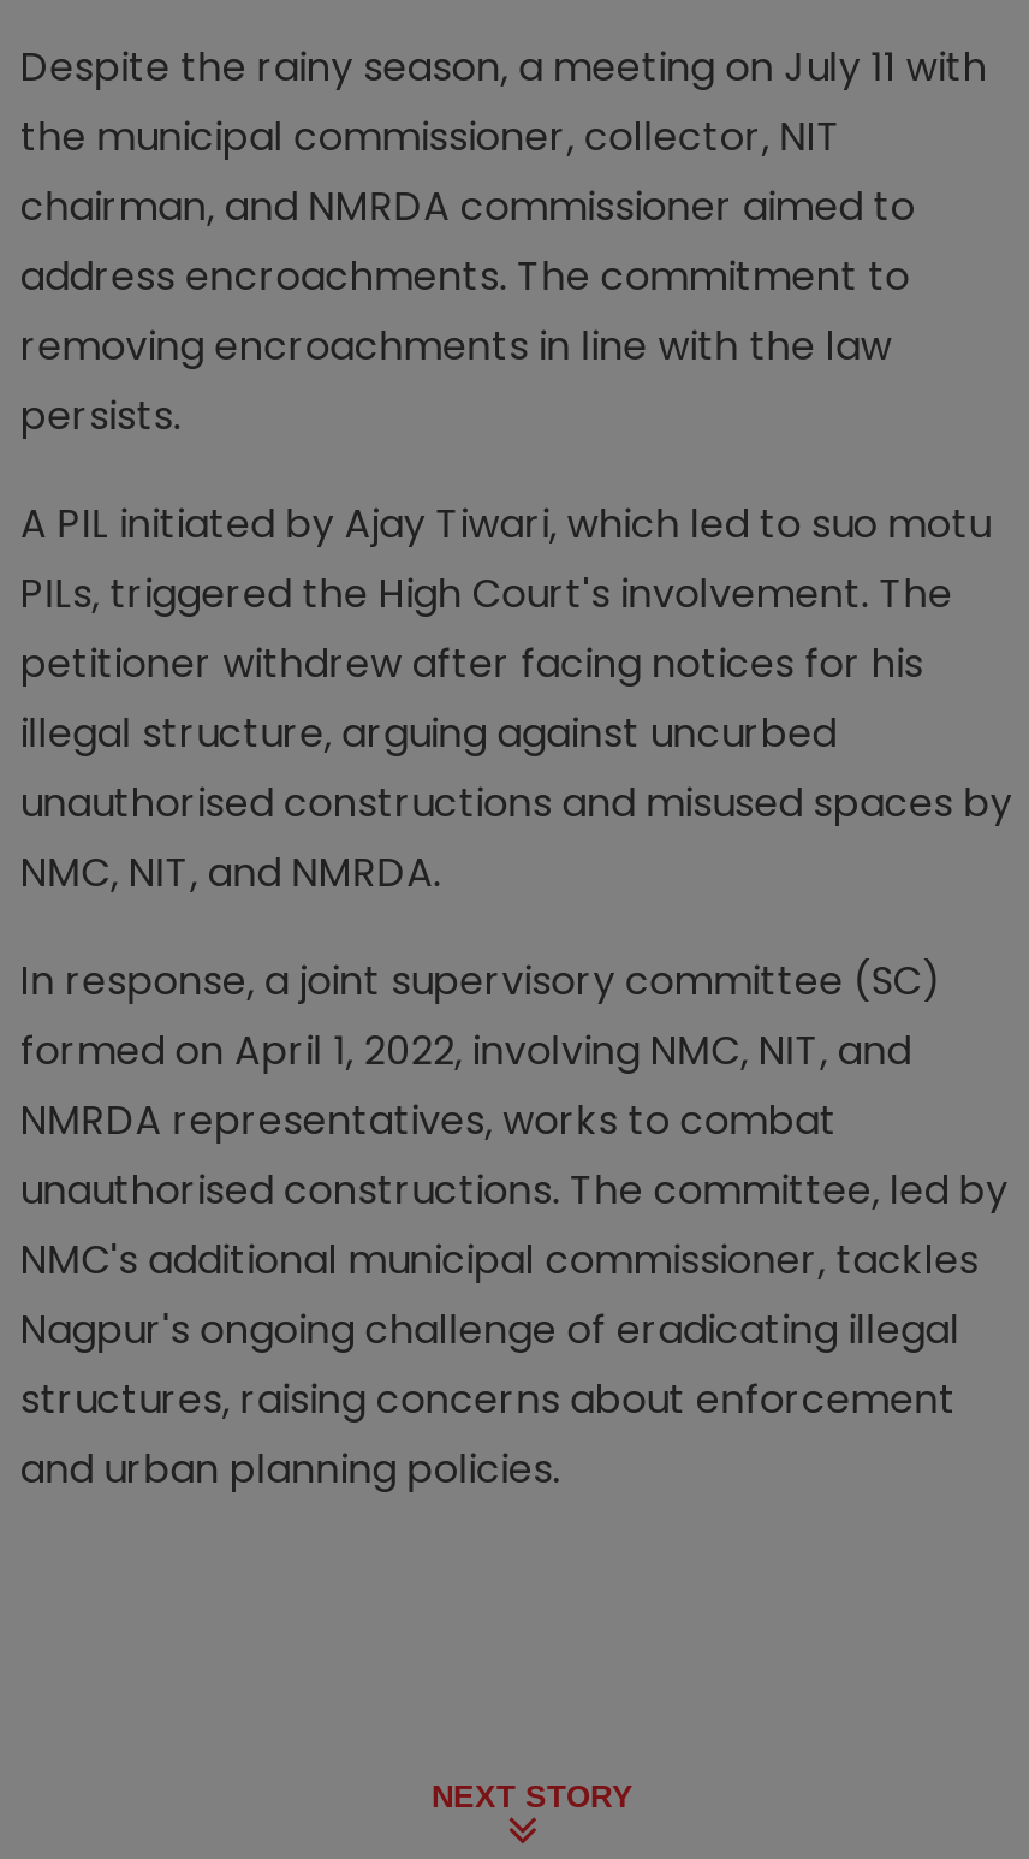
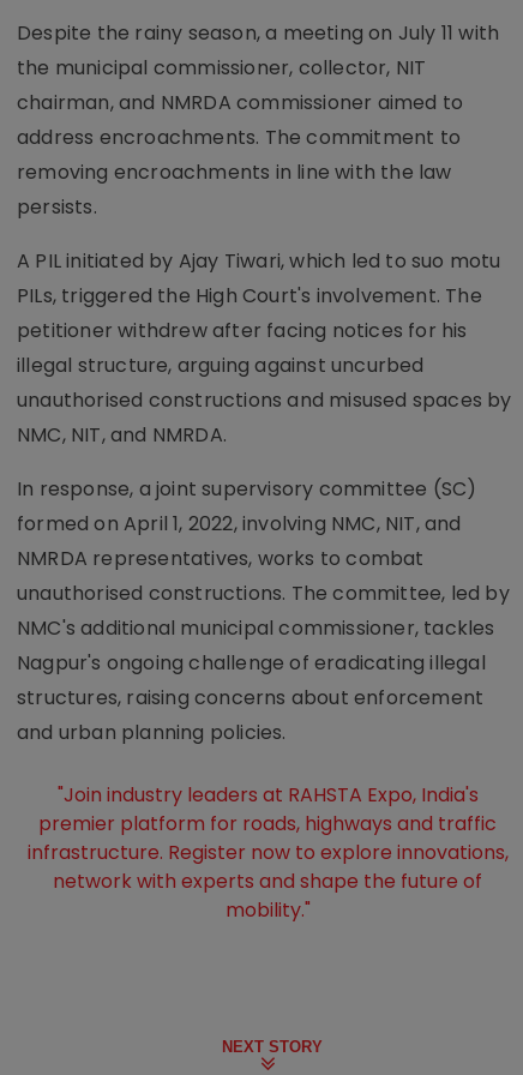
none -> [27,781,508,924] "Join industry leaders at RAHSTA Expo, India's | premier platform for roads, highways and traffic | infrastructure. Register now to explore innovations, | network with experts and shape the future of | mobility."

